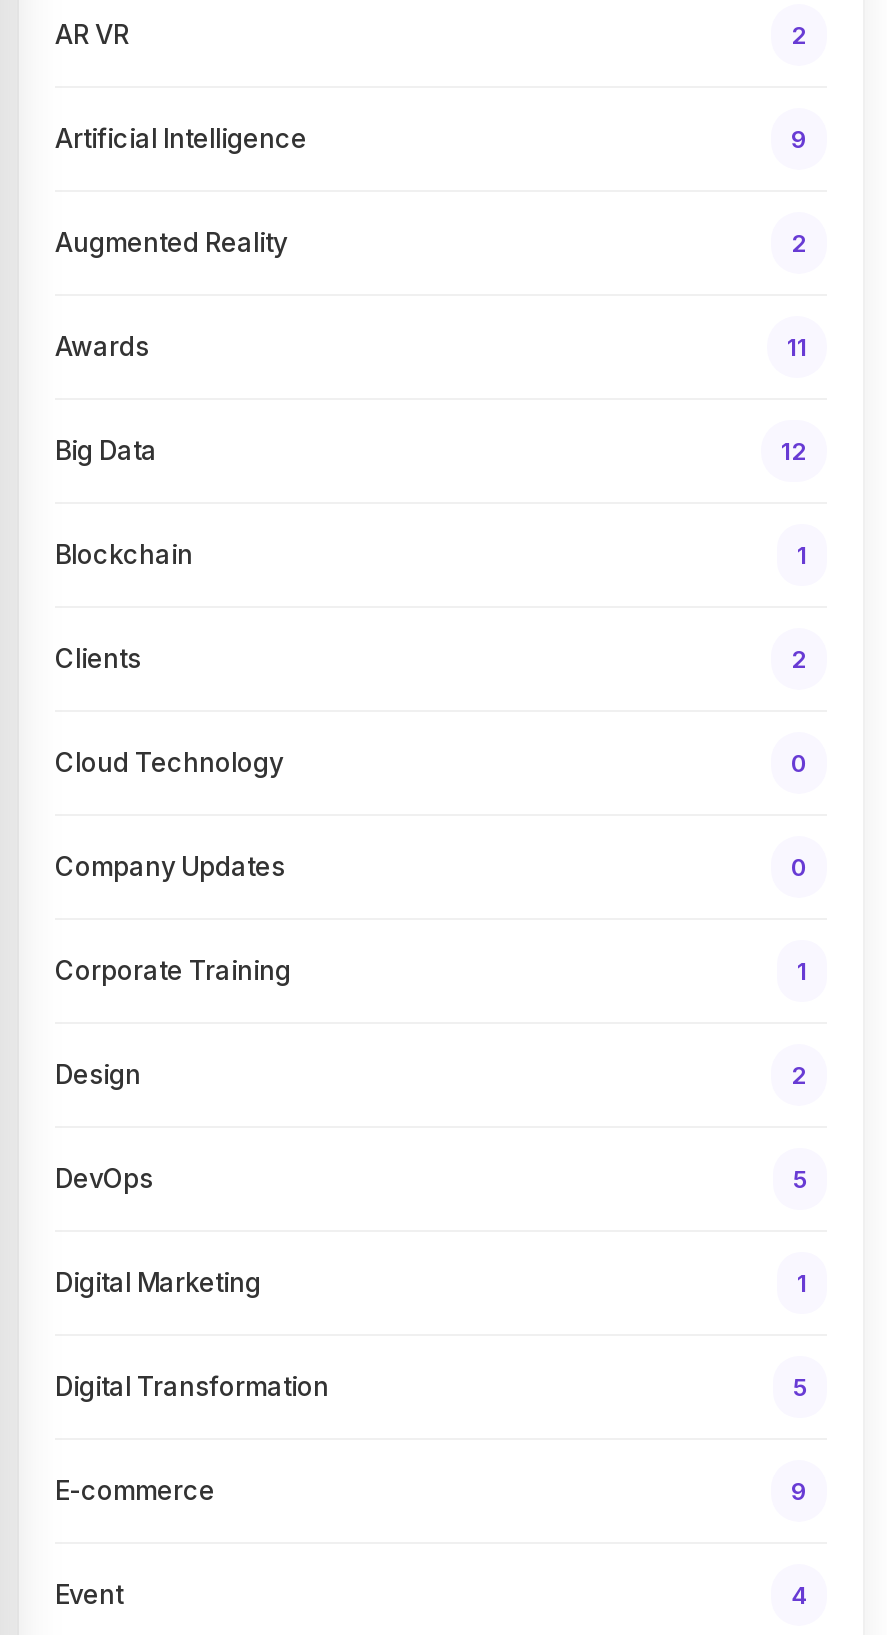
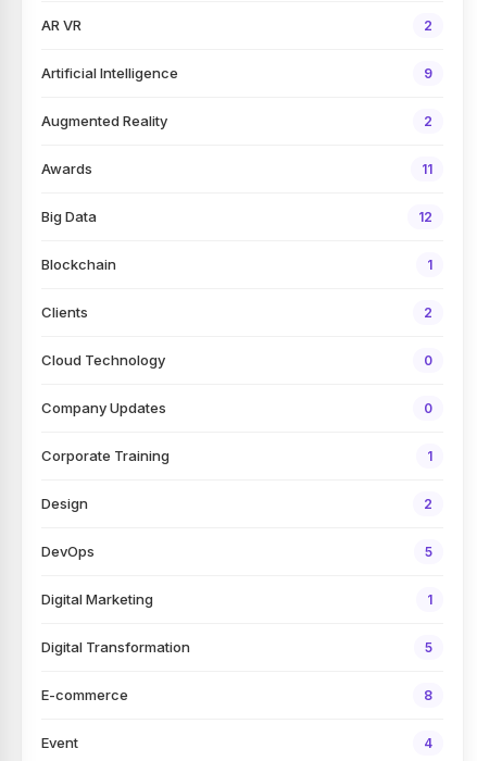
[791,1476,807,1506] 9 -> [424,687,432,703] 8

